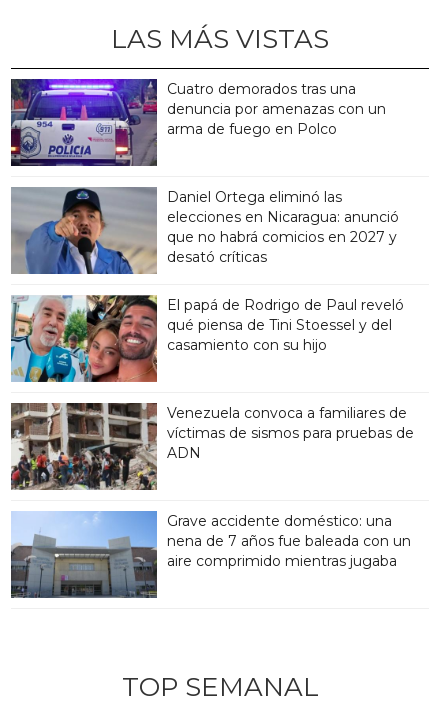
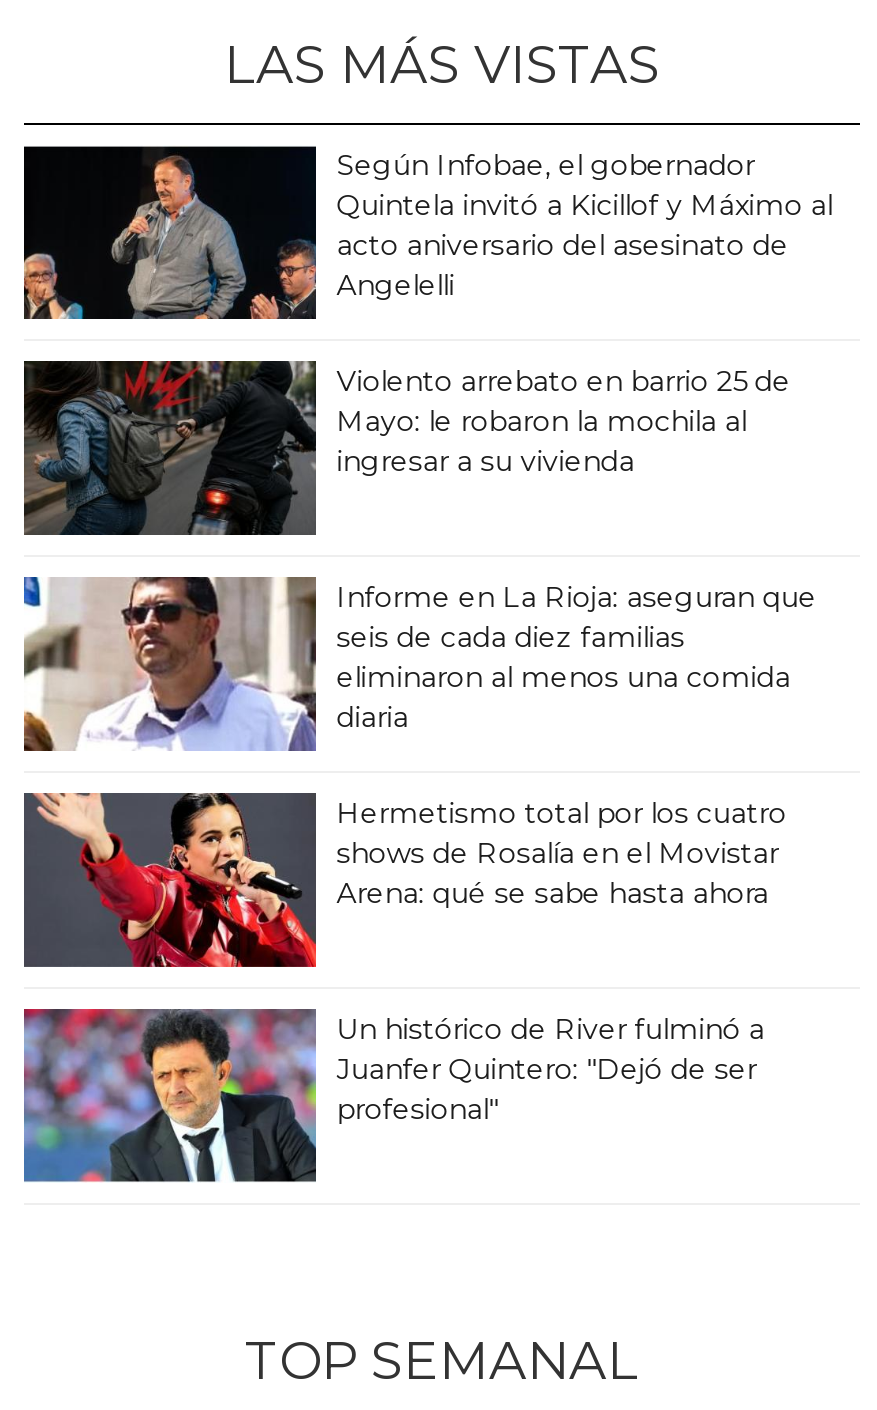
[10,78,386,167] [image] | Cuatro demorados tras una | denuncia por amenazas con un | arma de fuego en Polco -> [22,145,833,321] [image] | Según Infobae, el gobernador | Quintela invitó a Kicillof y Máximo al | acto aniversario del asesinato de | Angelelli
[11,187,399,275] [image] | Daniel Ortega eliminó las | elecciones en Nicaragua: anunció | que no habrá comicios en 2027 y | desató críticas -> [24,359,791,537] [image] | Violento arrebato en barrio 25 de | Mayo: le robaron la mochila al | ingresar a su vivienda
[10,294,404,383] [image] | El papá de Rodrigo de Paul reveló | qué piensa de Tini Stoessel y del | casamiento con su hijo -> [22,575,817,753] [image] | Informe en La Rioja: aseguran que | seis de cada diez familias | eliminaron al menos una comida | diaria
[10,402,414,491] [image] | Venezuela convoca a familiares de | víctimas de sismos para pruebas de | ADN -> [22,791,787,969] [image] | Hermetismo total por los cuatro | shows de Rosalía en el Movistar | Arena: qué se sabe hasta ahora
[10,510,411,599] [image] | Grave accidente doméstico: una | nena de 7 años fue baleada con un | aire comprimido mientras jugaba -> [22,1007,765,1183] [image] | Un histórico de River fulminó a | Juanfer Quintero: "Dejó de ser | profesional"

